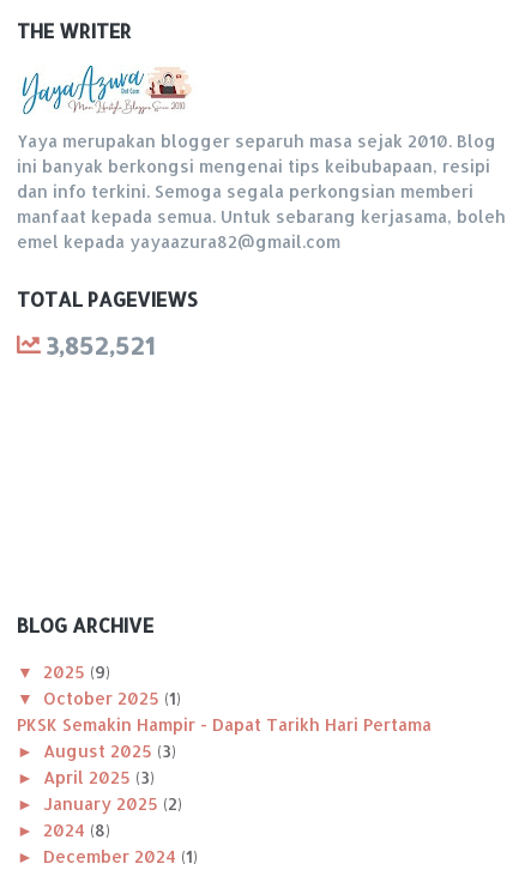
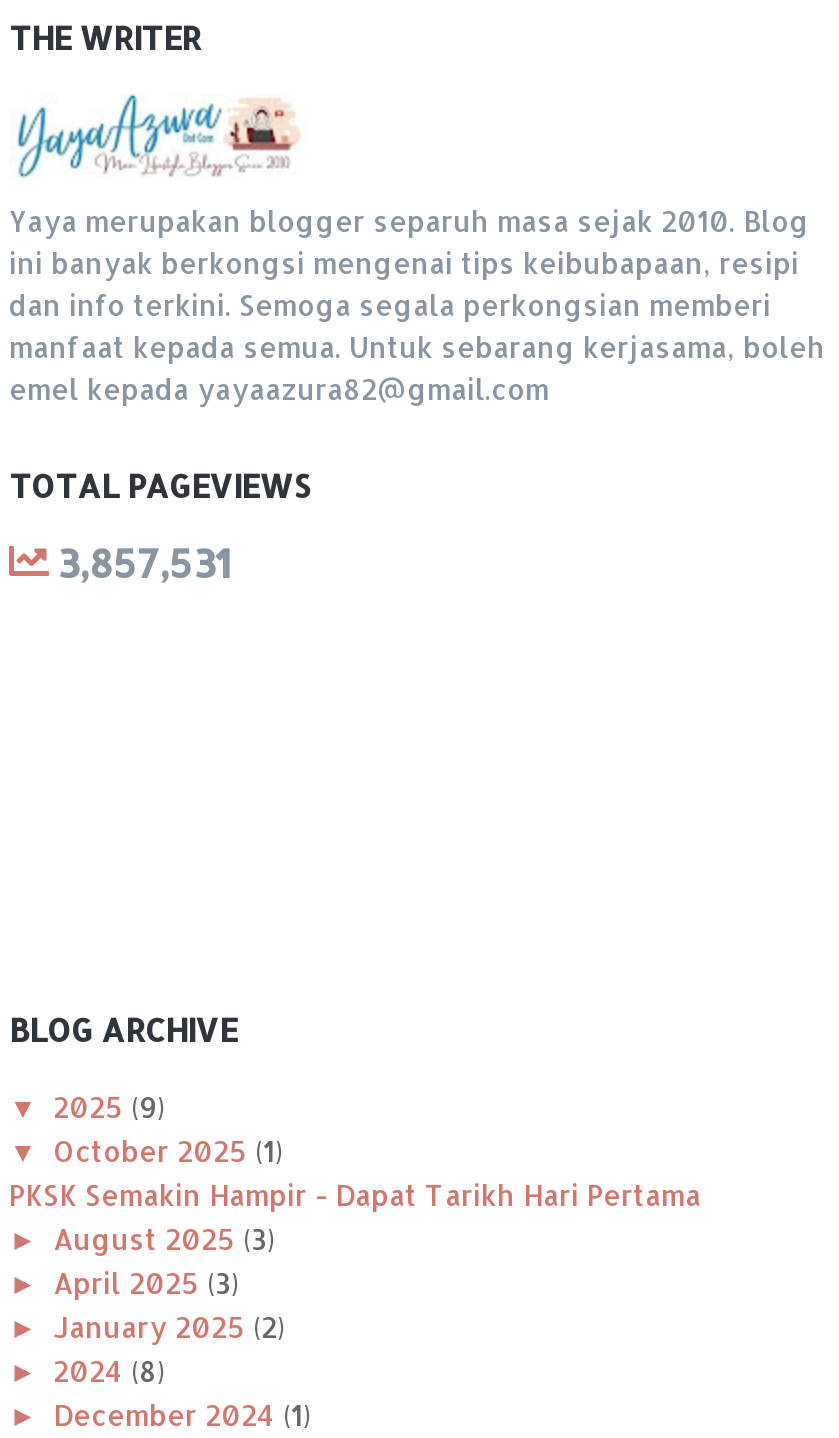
[46,330,155,361] 3,852,521 -> [57,536,231,588] 3,857,531

